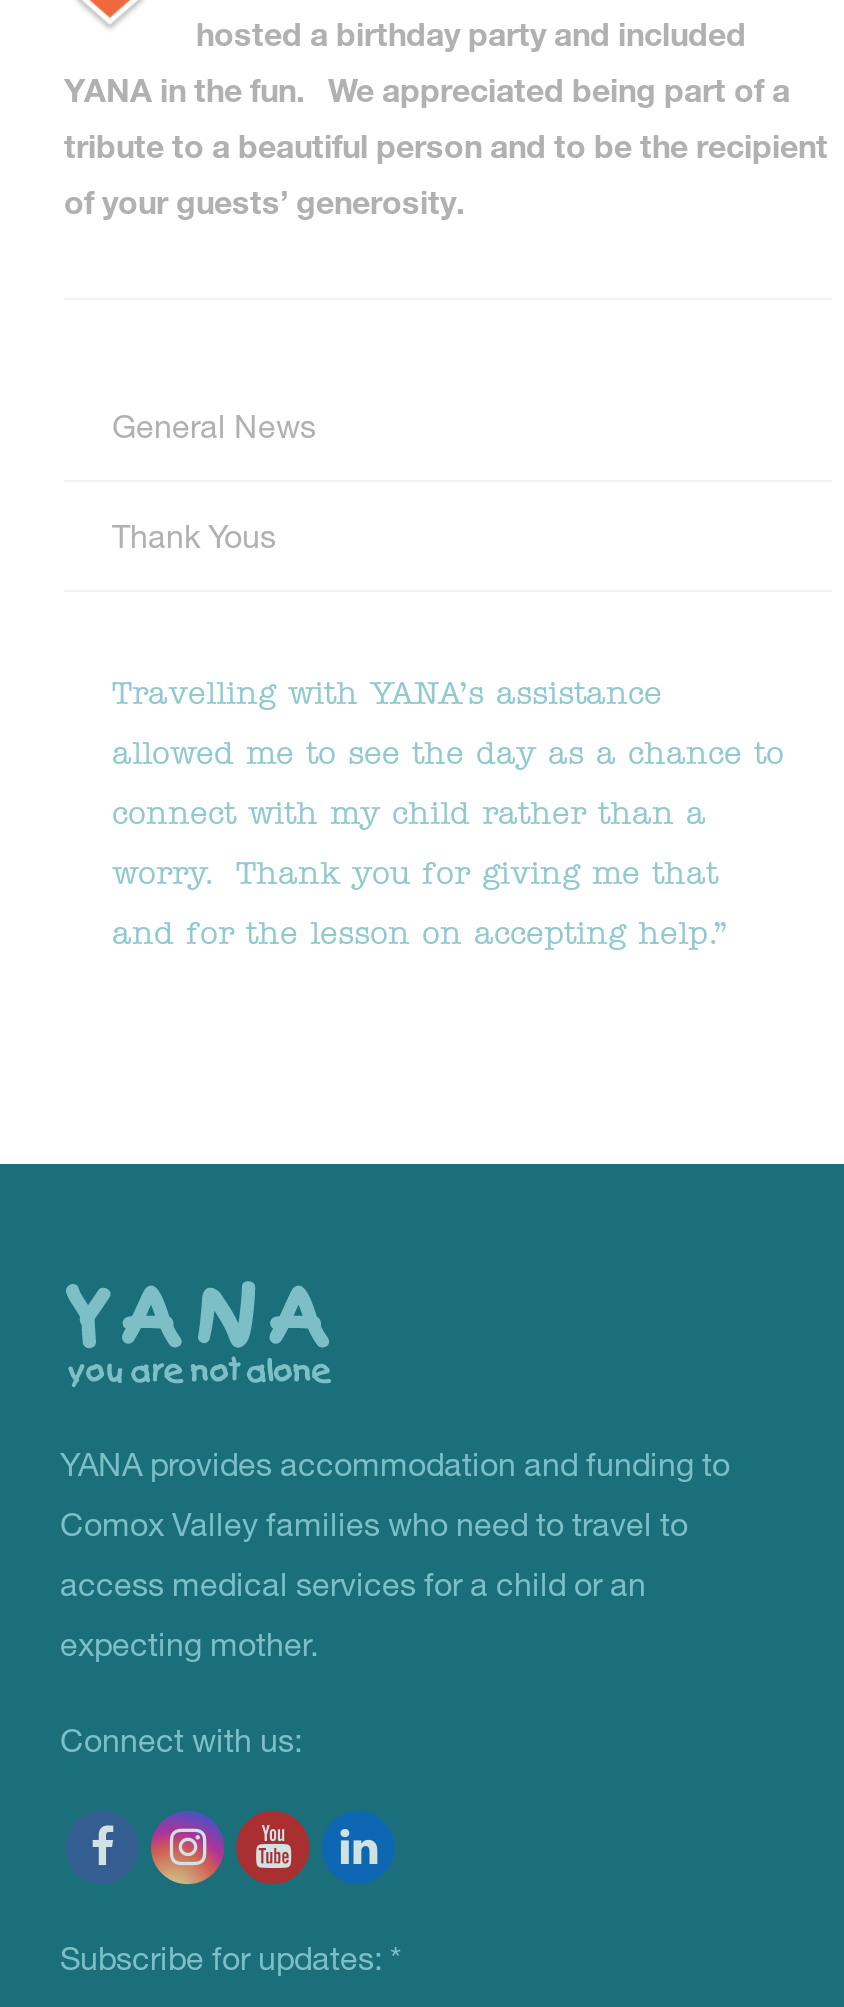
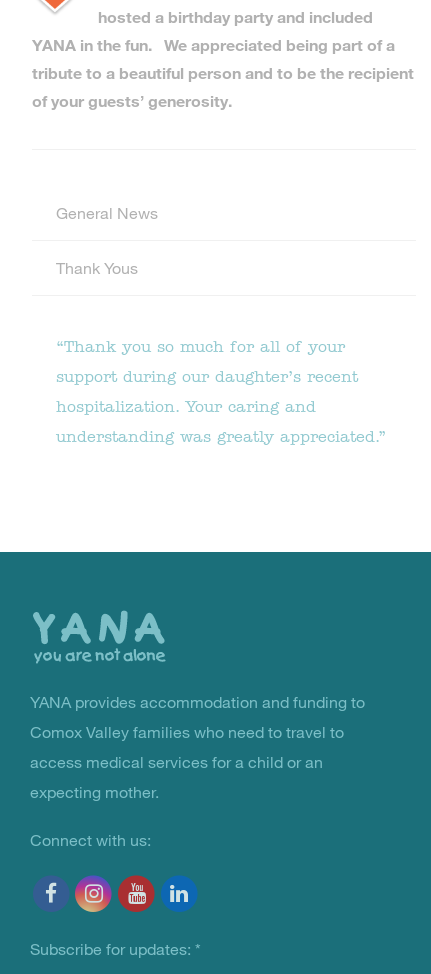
[112,672,784,954] Travelling with YANA’s assistance | allowed me to see the day as a chance to | connect with my child rather than a | worry. Thank you for giving me that | and for the lesson on accepting help.” -> [56,336,386,447] “Thank you so much for all of your | support during our daughter’s recent | hospitalization. Your caring and | understanding was greatly appreciated.”

